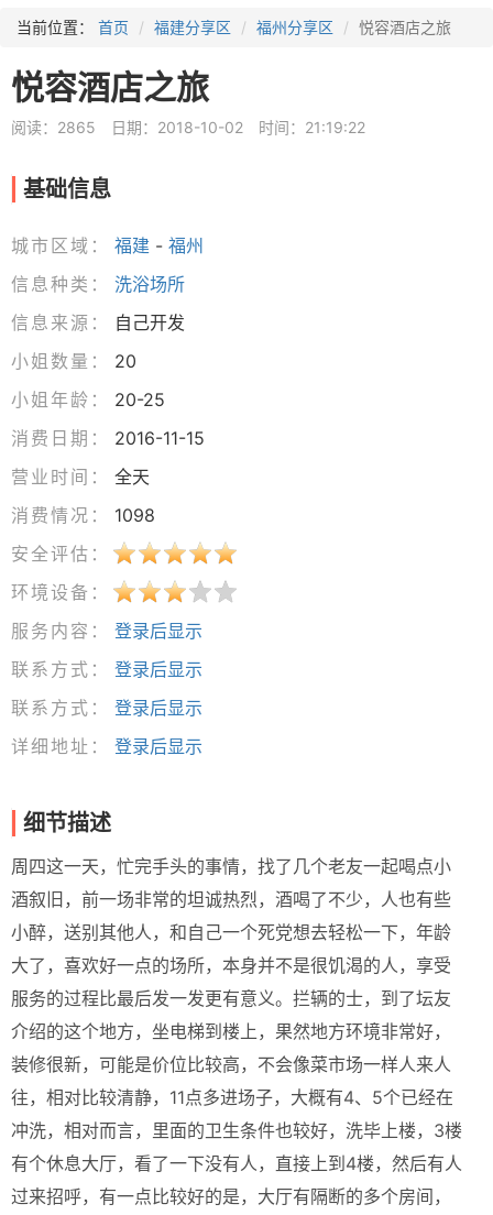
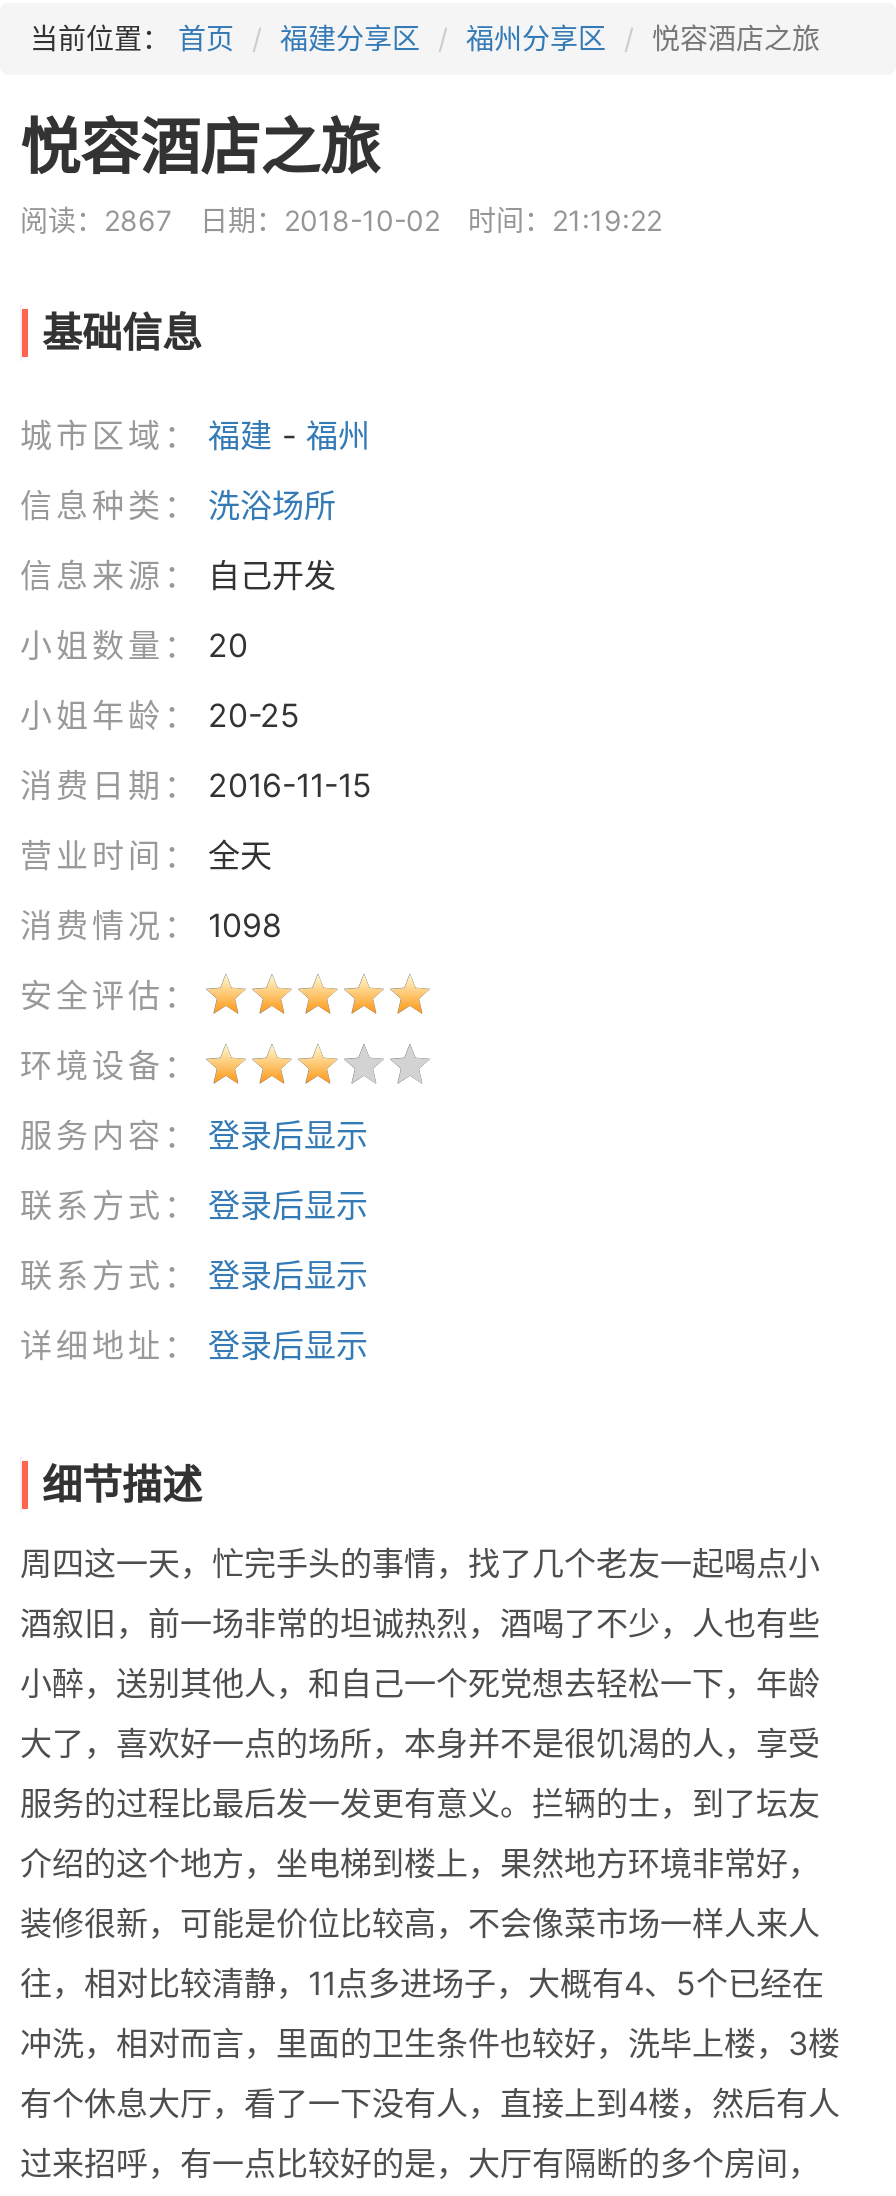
[11,118,365,136] 阅读：2865 日期：2018-10-02 时间：21:19:22 -> [20,203,662,237] 阅读：2867 日期：2018-10-02 时间：21:19:22

